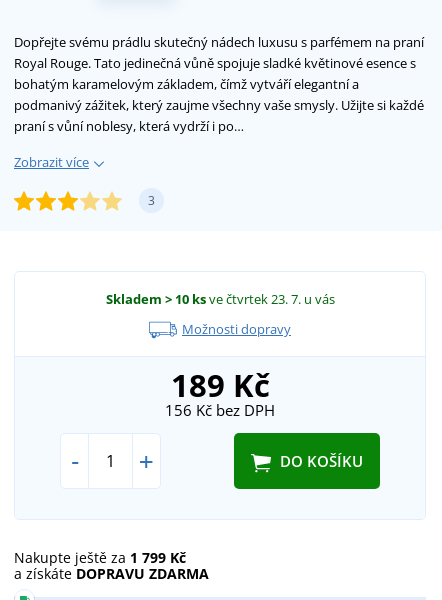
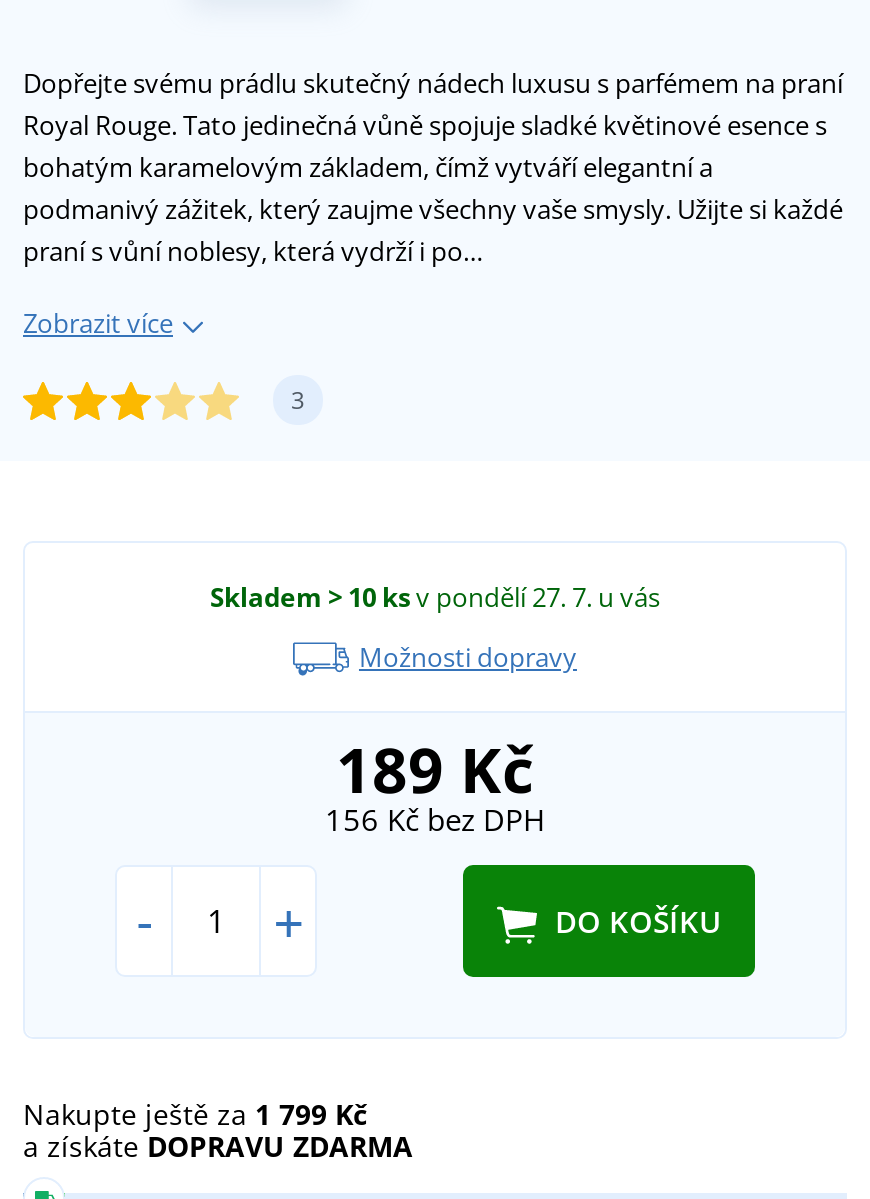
[105,290,334,308] Skladem > 10 ks ve čtvrtek 23. 7. u vás -> [210,578,660,614] Skladem > 10 ks v pondělí 27. 7. u vás

